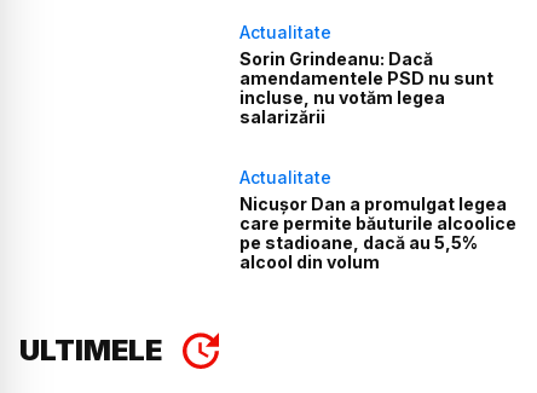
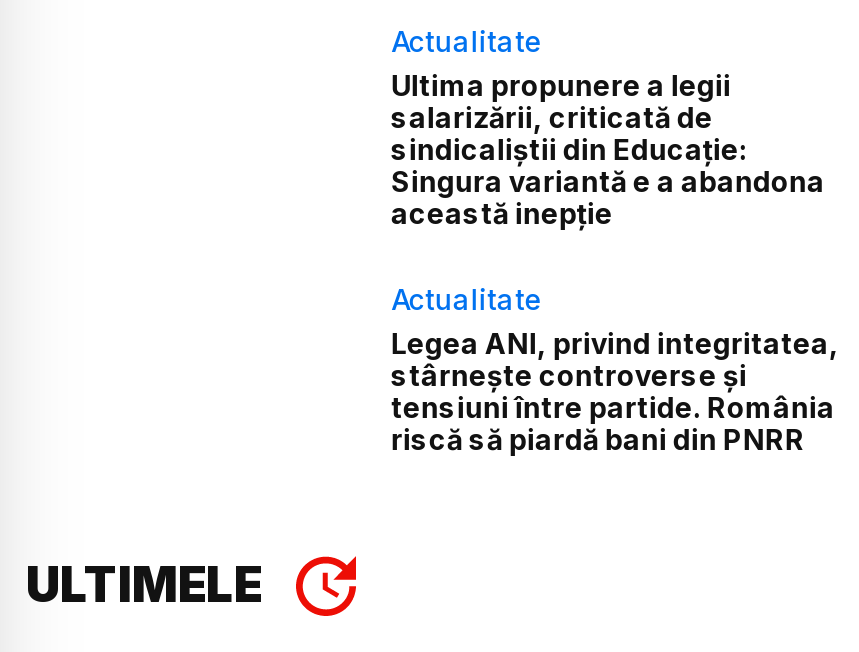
[240,48,494,127] Sorin Grindeanu: Dacă | amendamentele PSD nu sunt | incluse, nu votăm legea | salarizării -> [391,67,825,229] Ultima propunere a legii | salarizării, criticată de | sindicaliștii din Educație: | Singura variantă e a abandona | această inepție
[240,194,517,272] Nicușor Dan a promulgat legea | care permite băuturile alcoolice | pe stadioane, dacă au 5,5% | alcool din volum -> [391,325,839,455] Legea ANI, privind integritatea, | stârnește controverse și | tensiuni între partide. România | riscă să piardă bani din PNRR

